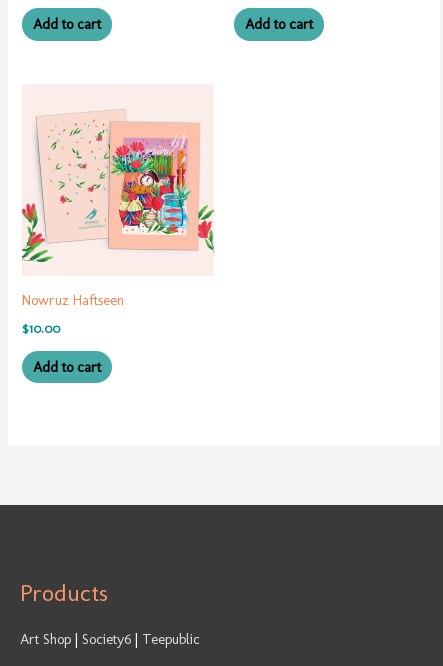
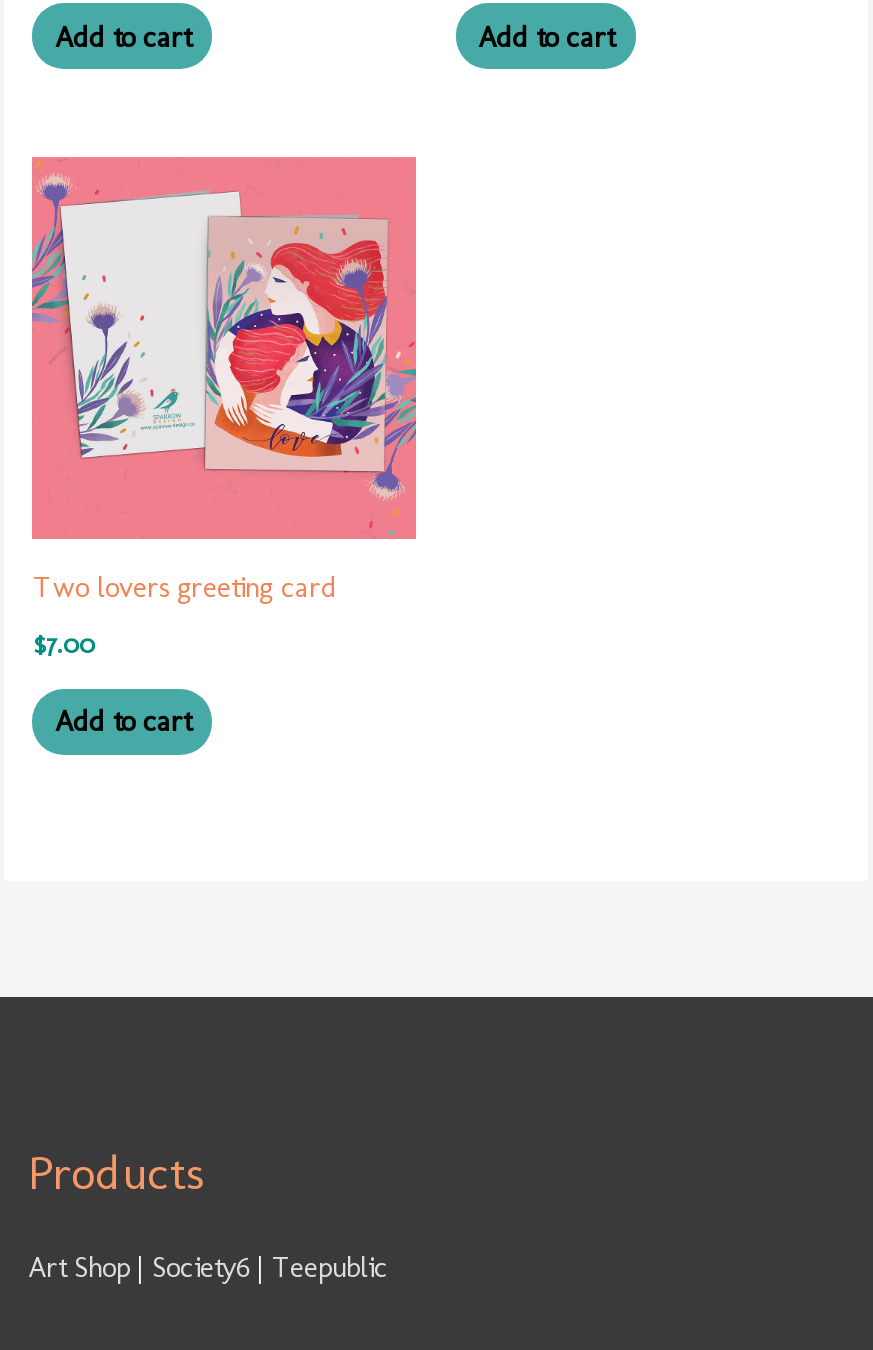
[21,85,215,308] [image] | Nowruz Haftseen -> [30,156,418,605] [image] | Two lovers greeting card
[22,321,60,336] $10.00 -> [33,630,95,660] $7.00

